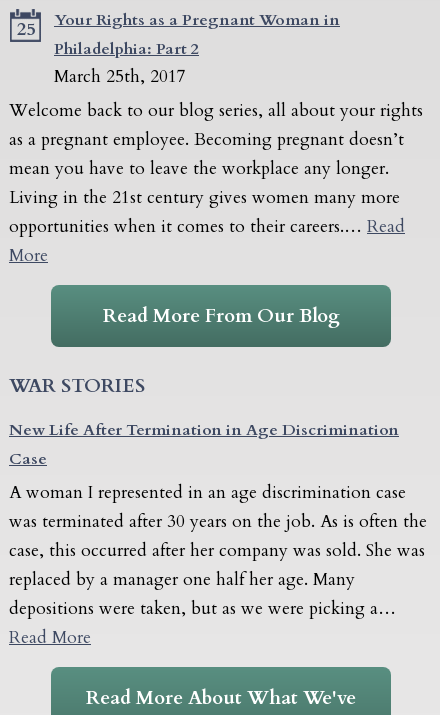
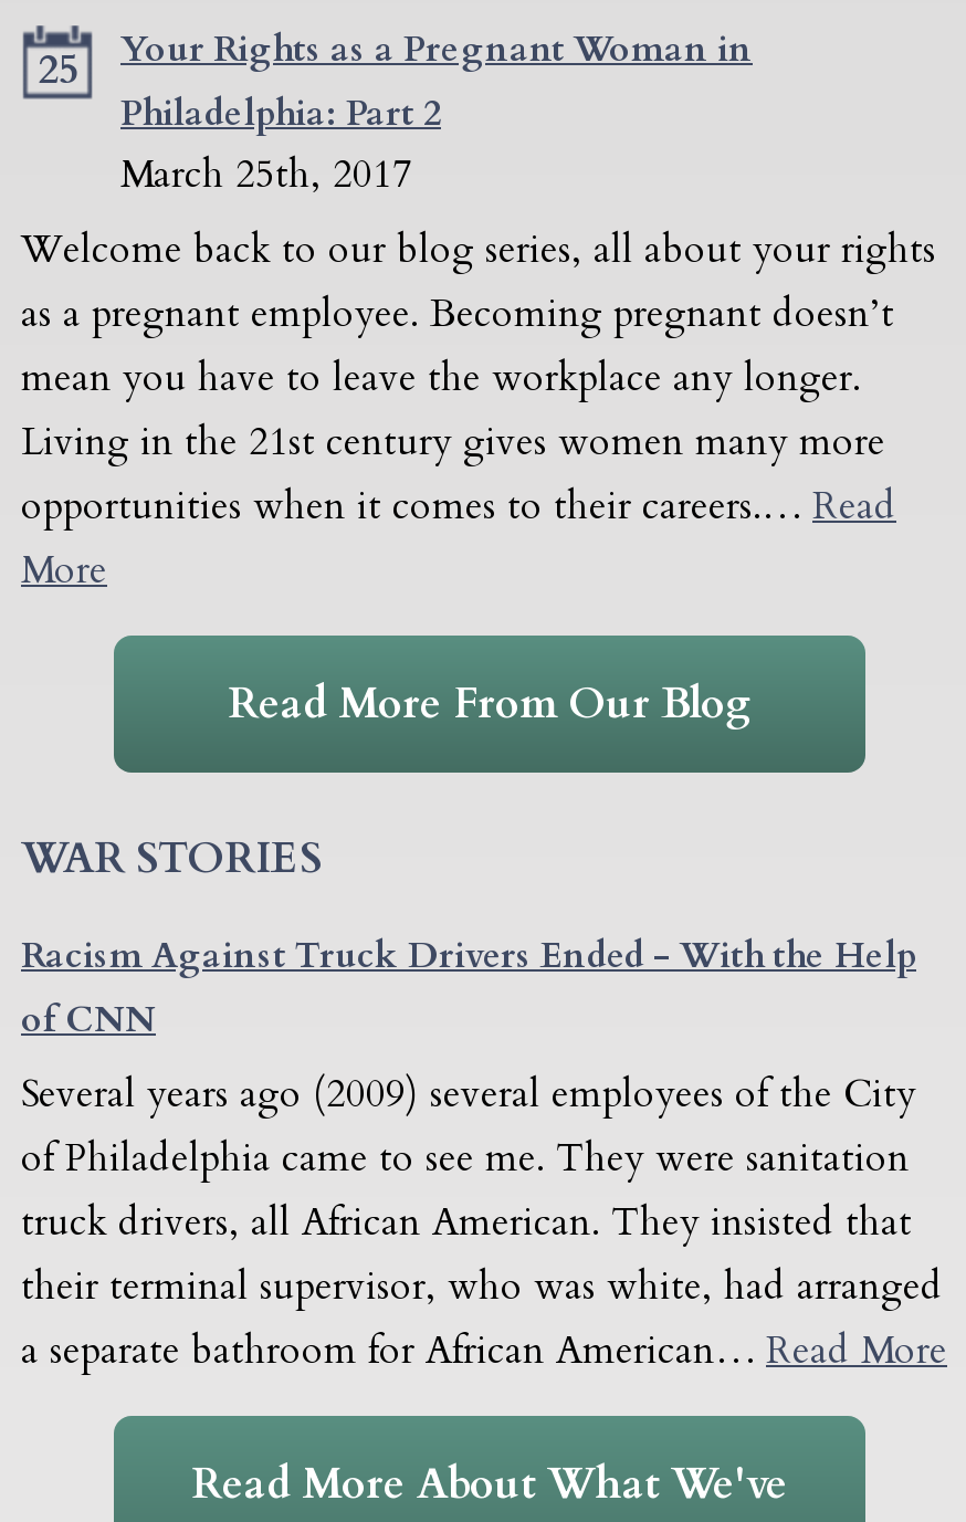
[9,419,399,470] New Life After Termination in Age Discrimination | Case -> [21,932,916,1045] Racism Against Truck Drivers Ended - With the Help | of CNN
[9,481,427,649] A woman I represented in an age discrimination case | was terminated after 30 years on the job. As is often the | case, this occurred after her company was sold. She was | replaced by a manager one half her age. Many | depositions were taken, but as we were picking a… | Read More -> [21,1069,947,1376] Several years ago (2009) several employees of the City | of Philadelphia came to see me. They were sanitation | truck drivers, all African American. They insisted that | their terminal supervisor, who was white, had arranged | a separate bathroom for African American… Read More

